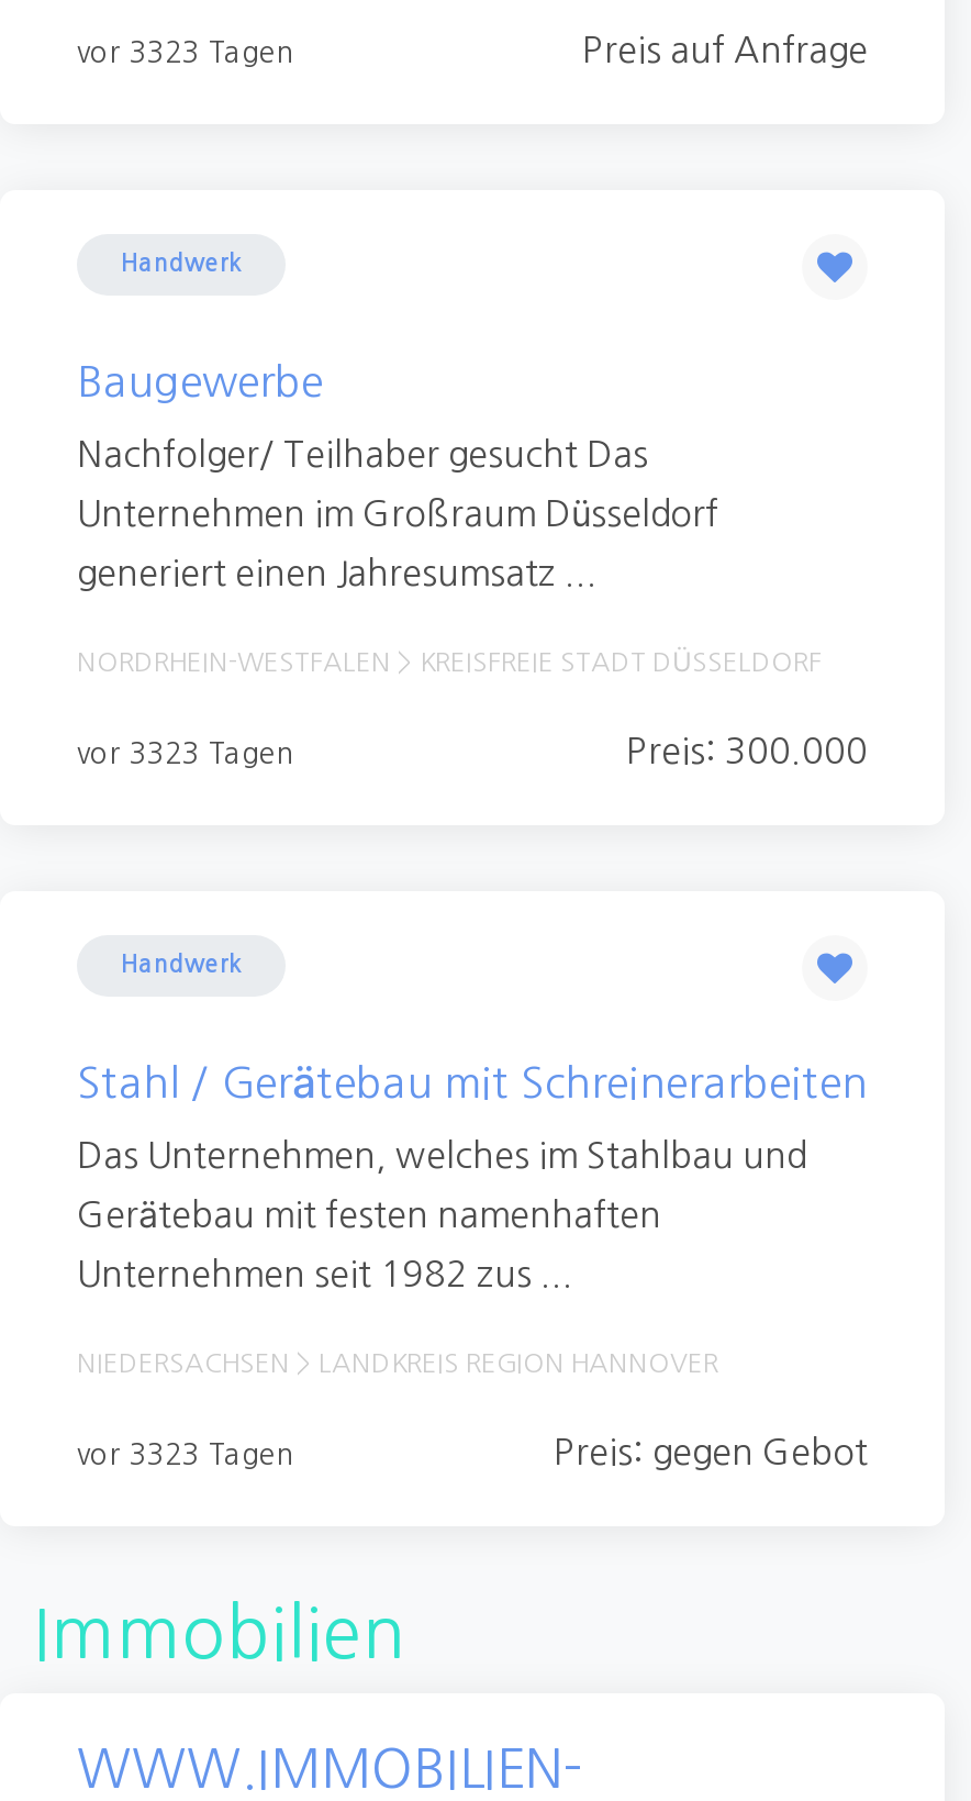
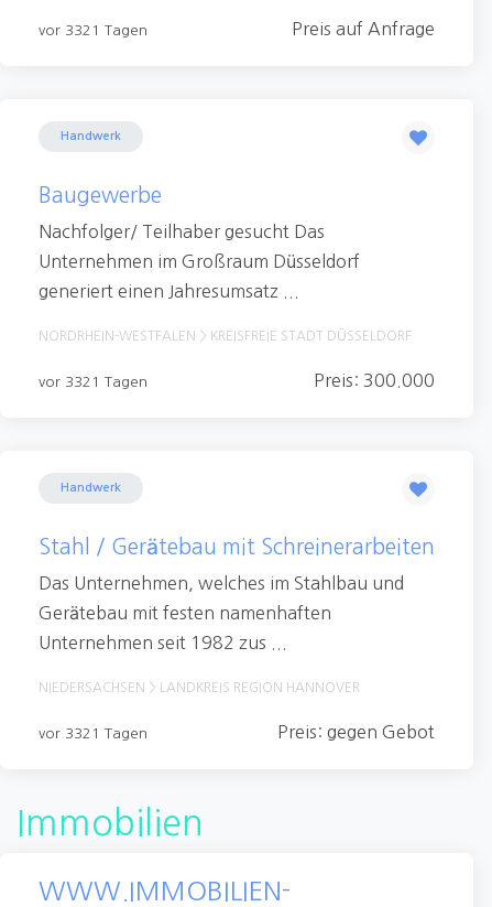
[77,38,294,67] vor 3323 Tagen -> [39,23,147,37] vor 3321 Tagen
[77,740,294,768] vor 3323 Tagen -> [39,375,147,389] vor 3321 Tagen
[77,1441,294,1469] vor 3323 Tagen -> [39,726,147,741] vor 3321 Tagen

